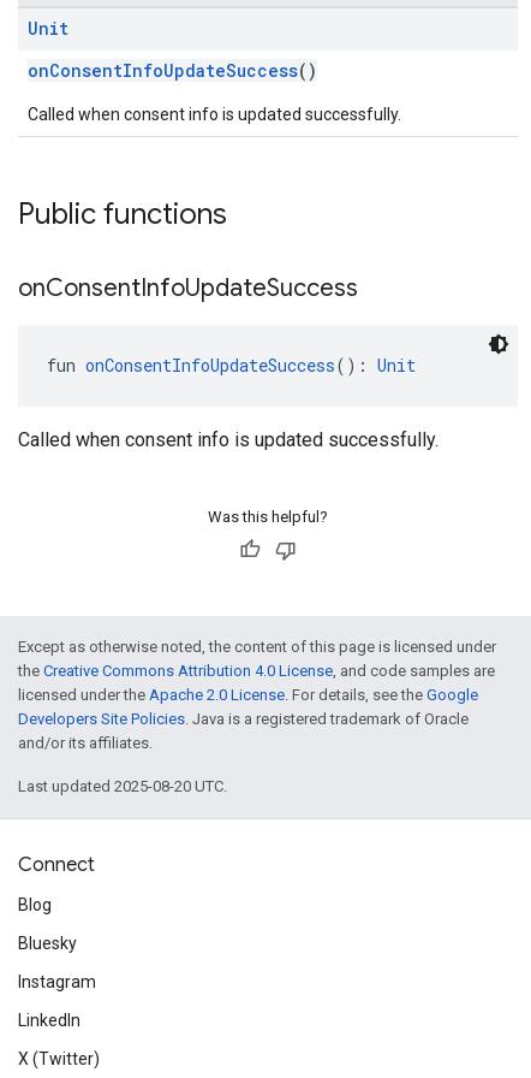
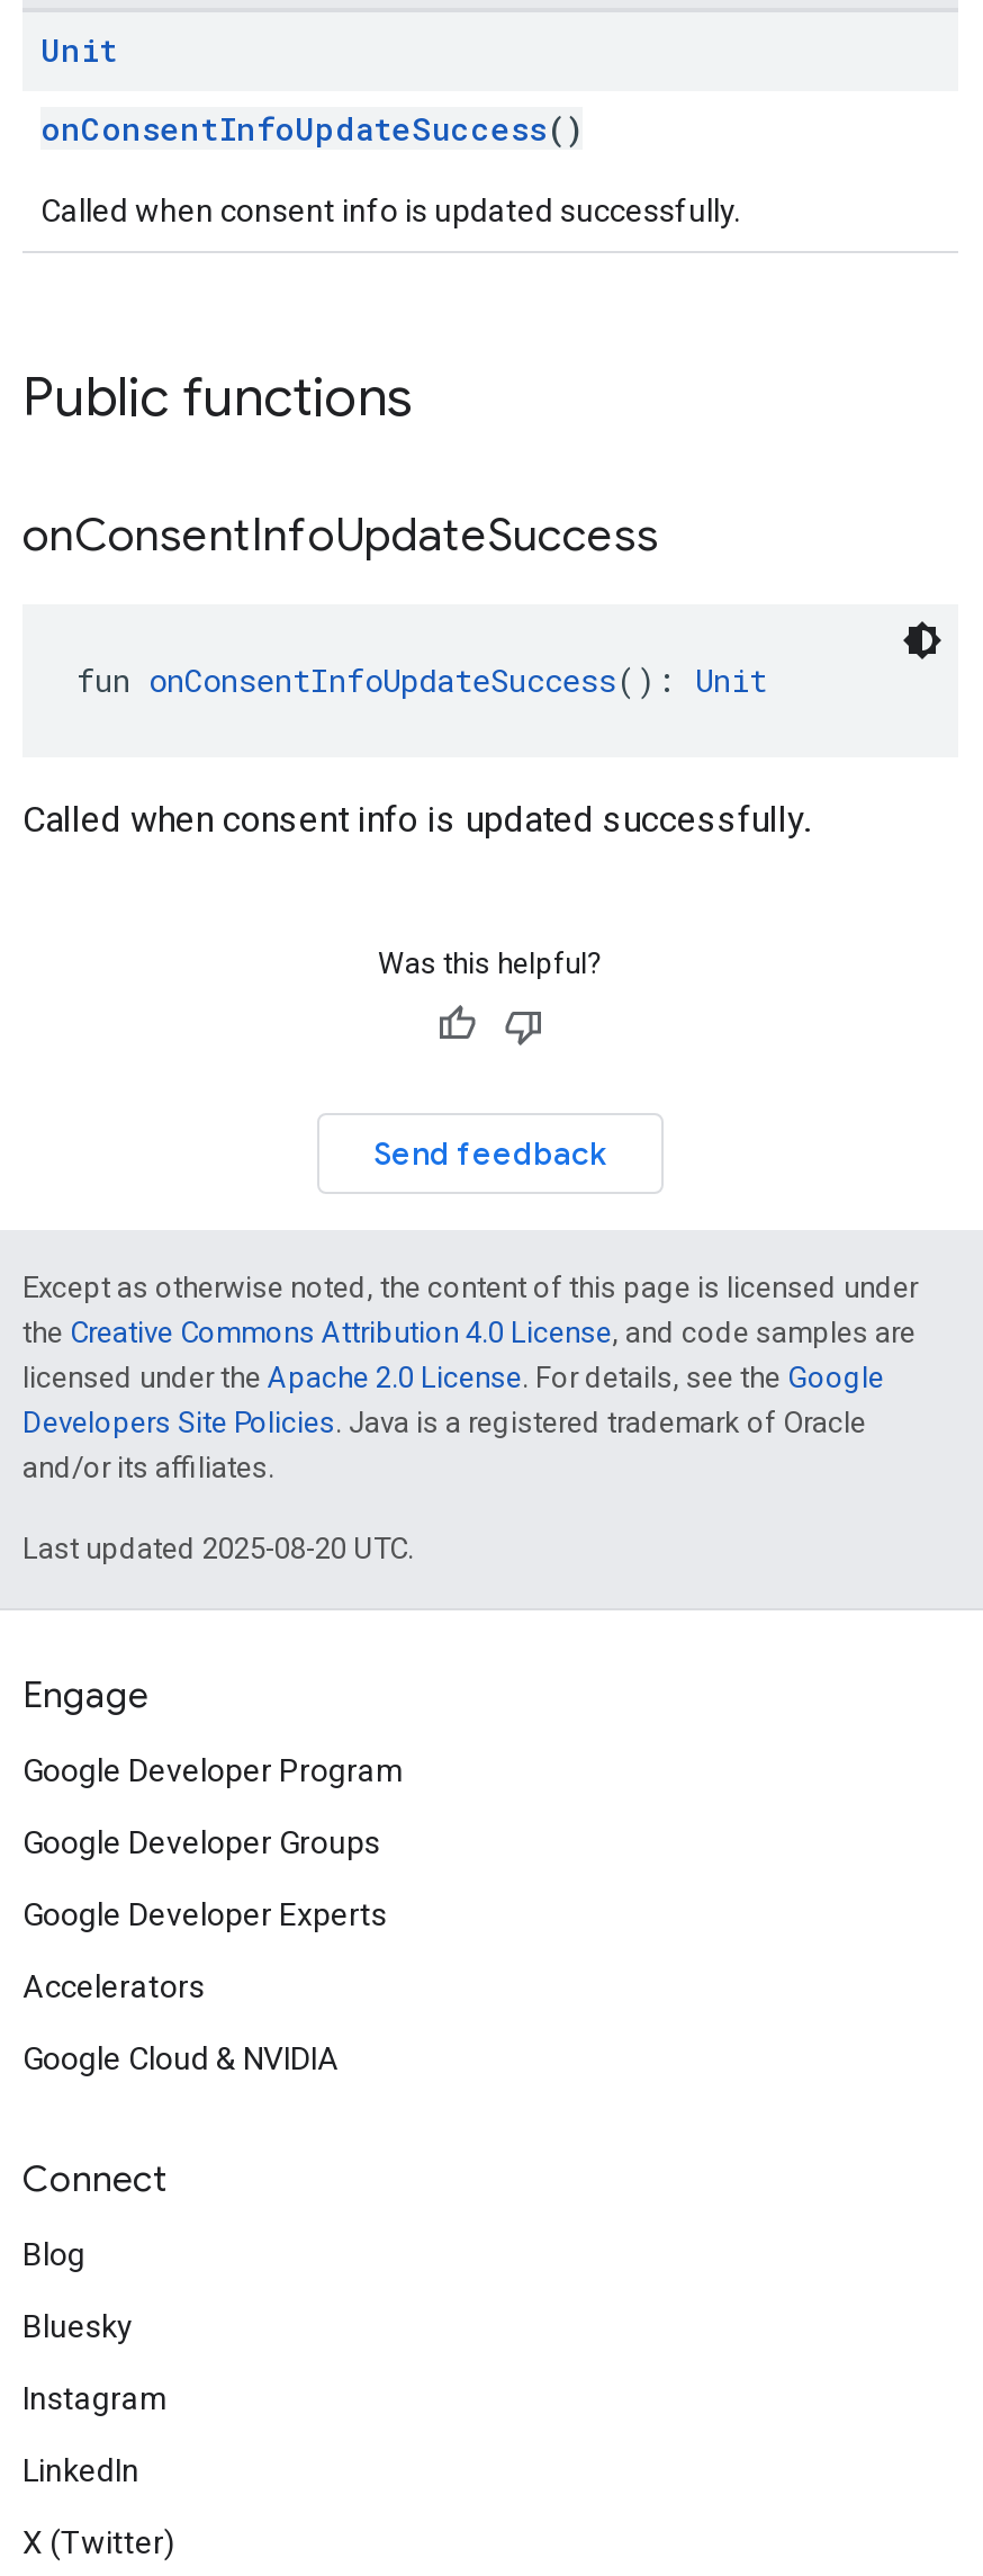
none -> [373,1133,607,1174] Send feedback
none -> [22,1673,405,2076] Engage | Google Developer Program | Google Developer Groups | Google Developer Experts | Accelerators | Google Cloud & NVIDIA

